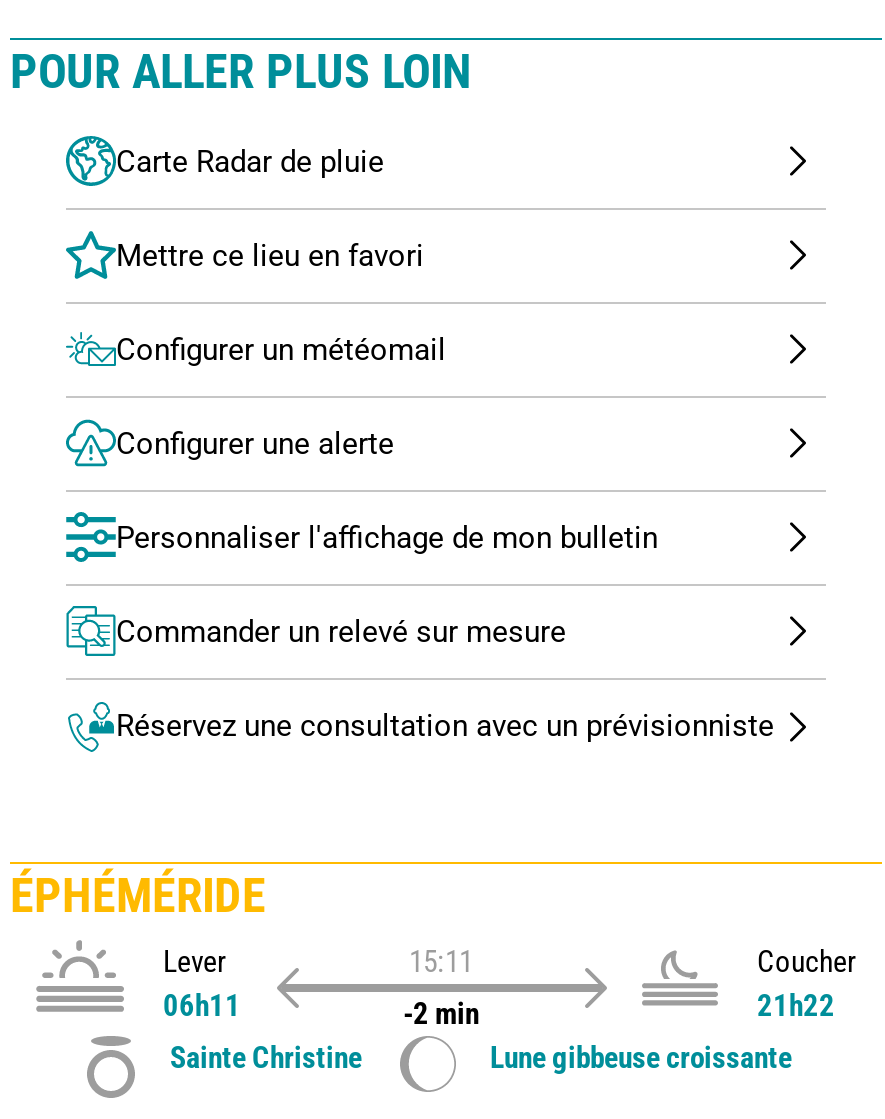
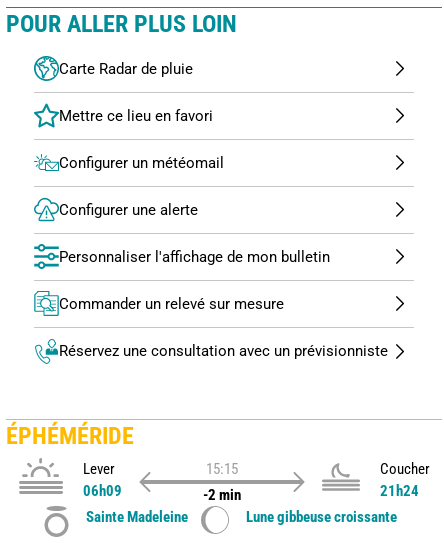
[409,943,473,979] 15:11 -> [205,459,237,477] 15:15
[163,987,241,1023] 06h11 -> [82,481,121,499] 06h09
[170,987,835,1075] 21h22 | Sainte Christine -> [86,481,418,525] 21h24 | Sainte Madeleine

